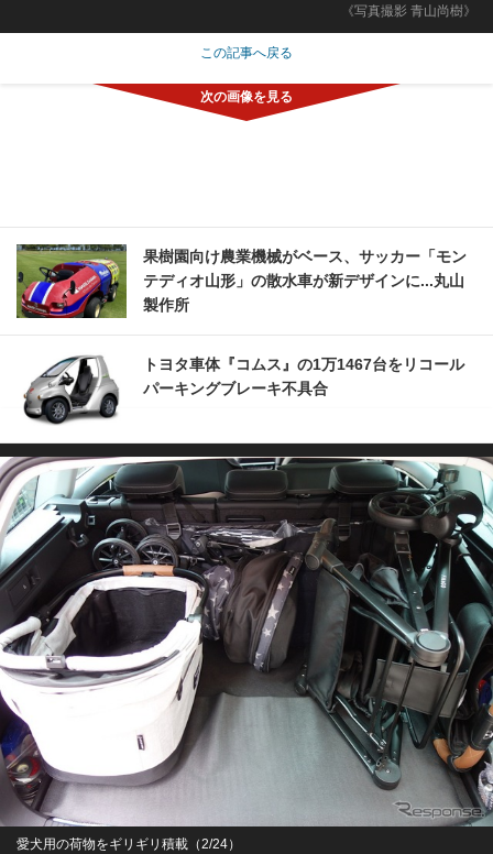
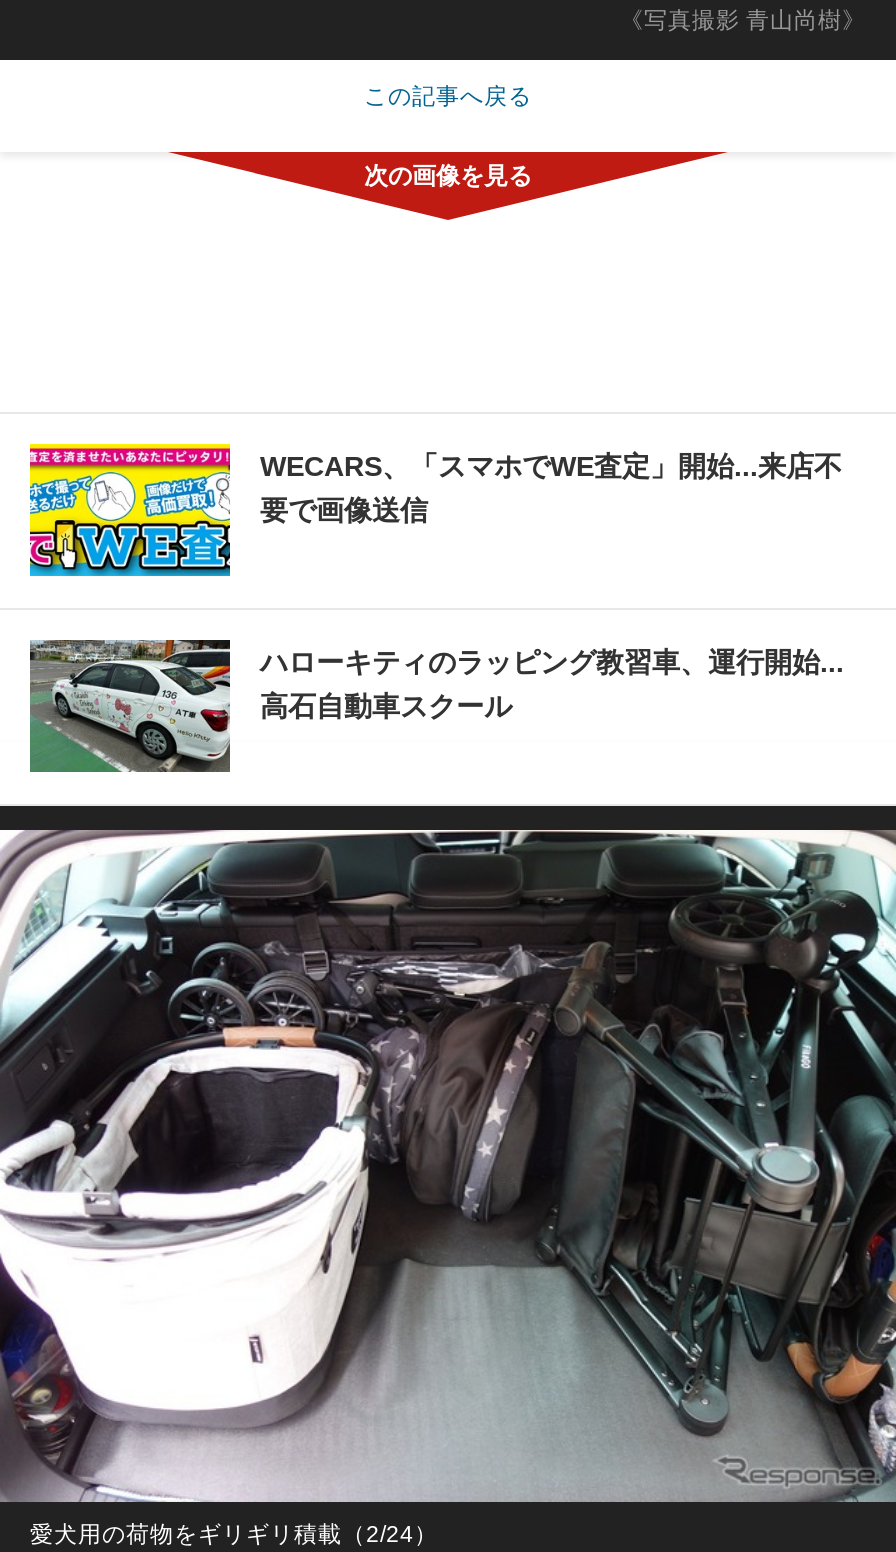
[15,243,467,319] [image] | 果樹園向け農業機械がベース、サッカー「モン | テディオ山形」の散水車が新デザインに...丸山 | 製作所 -> [28,442,842,578] [image] | WECARS、「スマホでWE査定」開始...来店不 | 要で画像送信
[17,352,464,425] [image] | トヨタ車体『コムス』の1万1467台をリコール | パーキングブレーキ不具合 -> [28,638,844,774] [image] | ハローキティのラッピング教習車、運行開始... | 高石自動車スクール

